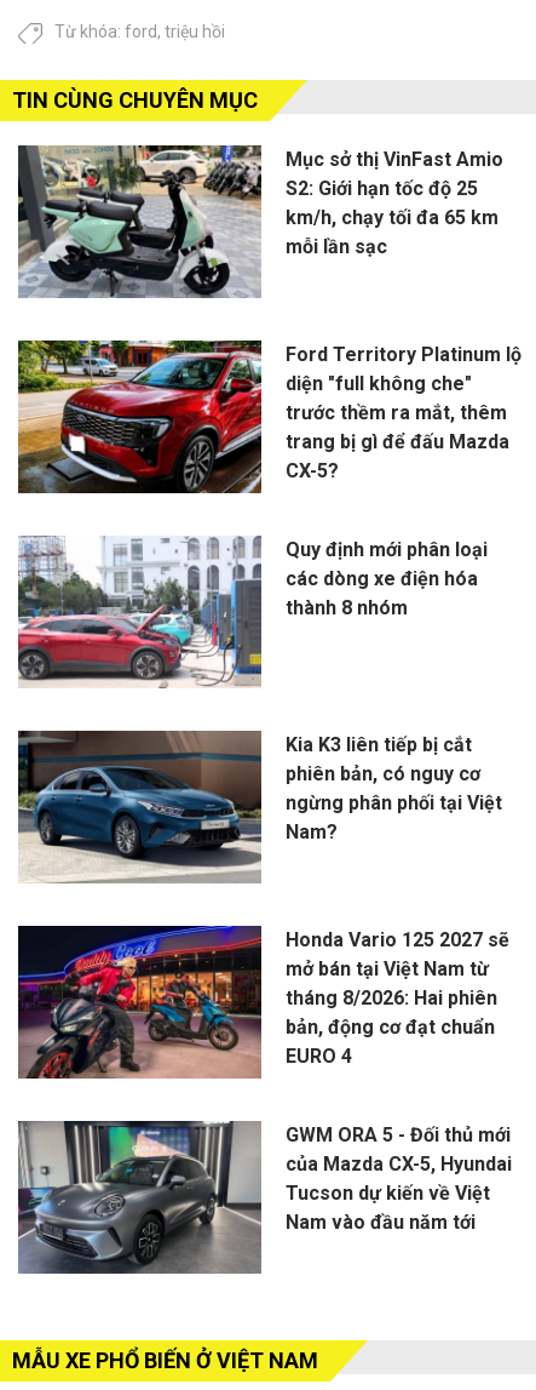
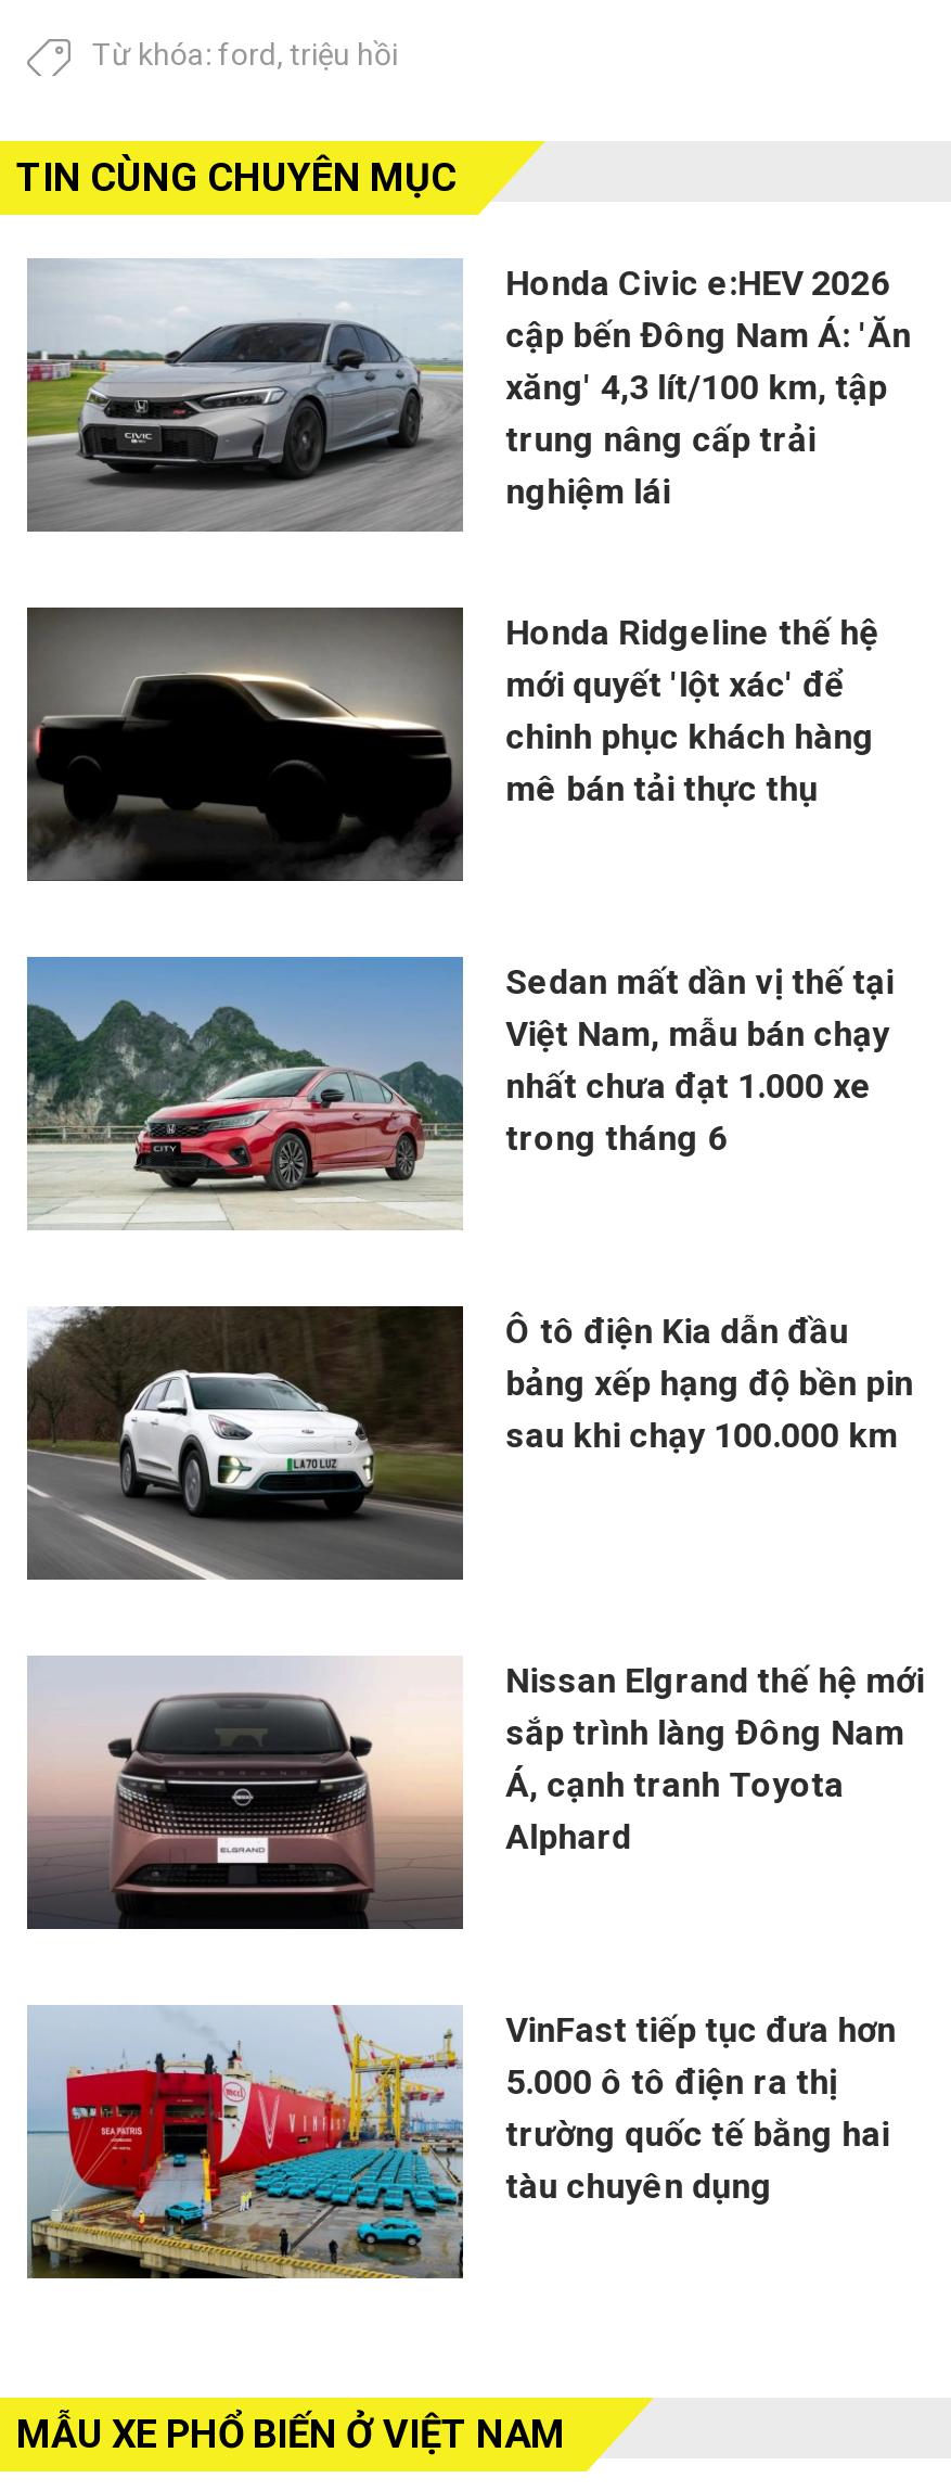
[17,144,503,298] [image] | Mục sở thị VinFast Amio | S2: Giới hạn tốc độ 25 | km/h, chạy tối đa 65 km | mỗi lần sạc -> [25,258,911,532] [image] | Honda Civic e:HEV 2026 | cập bến Đông Nam Á: 'Ăn | xăng' 4,3 lít/100 km, tập | trung nâng cấp trải | nghiệm lái
[17,339,521,493] [image] | Ford Territory Platinum lộ | diện "full không che" | trước thềm ra mắt, thêm | trang bị gì để đấu Mazda | CX-5? -> [25,605,879,881] [image] | Honda Ridgeline thế hệ | mới quyết 'lột xác' để | chinh phục khách hàng | mê bán tải thực thụ
[18,536,487,688] [image] | Quy định mới phân loại | các dòng xe điện hóa | thành 8 nhóm -> [25,955,894,1230] [image] | Sedan mất dần vị thế tại | Việt Nam, mẫu bán chạy | nhất chưa đạt 1.000 xe | trong tháng 6
[17,730,502,883] [image] | Kia K3 liên tiếp bị cắt | phiên bản, có nguy cơ | ngừng phân phối tại Việt | Nam? -> [25,1304,913,1582] [image] | Ô tô điện Kia dẫn đầu | bảng xếp hạng độ bền pin | sau khi chạy 100.000 km
[17,925,509,1080] [image] | Honda Vario 125 2027 sẽ | mở bán tại Việt Nam từ | tháng 8/2026: Hai phiên | bản, động cơ đạt chuẩn | EURO 4 -> [27,1656,924,1931] [image] | Nissan Elgrand thế hệ mới | sắp trình làng Đông Nam | Á, cạnh tranh Toyota | Alphard
[17,1120,511,1275] [image] | GWM ORA 5 - Đối thủ mới | của Mazda CX-5, Hyundai | Tucson dự kiến về Việt | Nam vào đầu năm tới -> [25,2005,896,2281] [image] | VinFast tiếp tục đưa hơn | 5.000 ô tô điện ra thị | trường quốc tế bằng hai | tàu chuyên dụng

